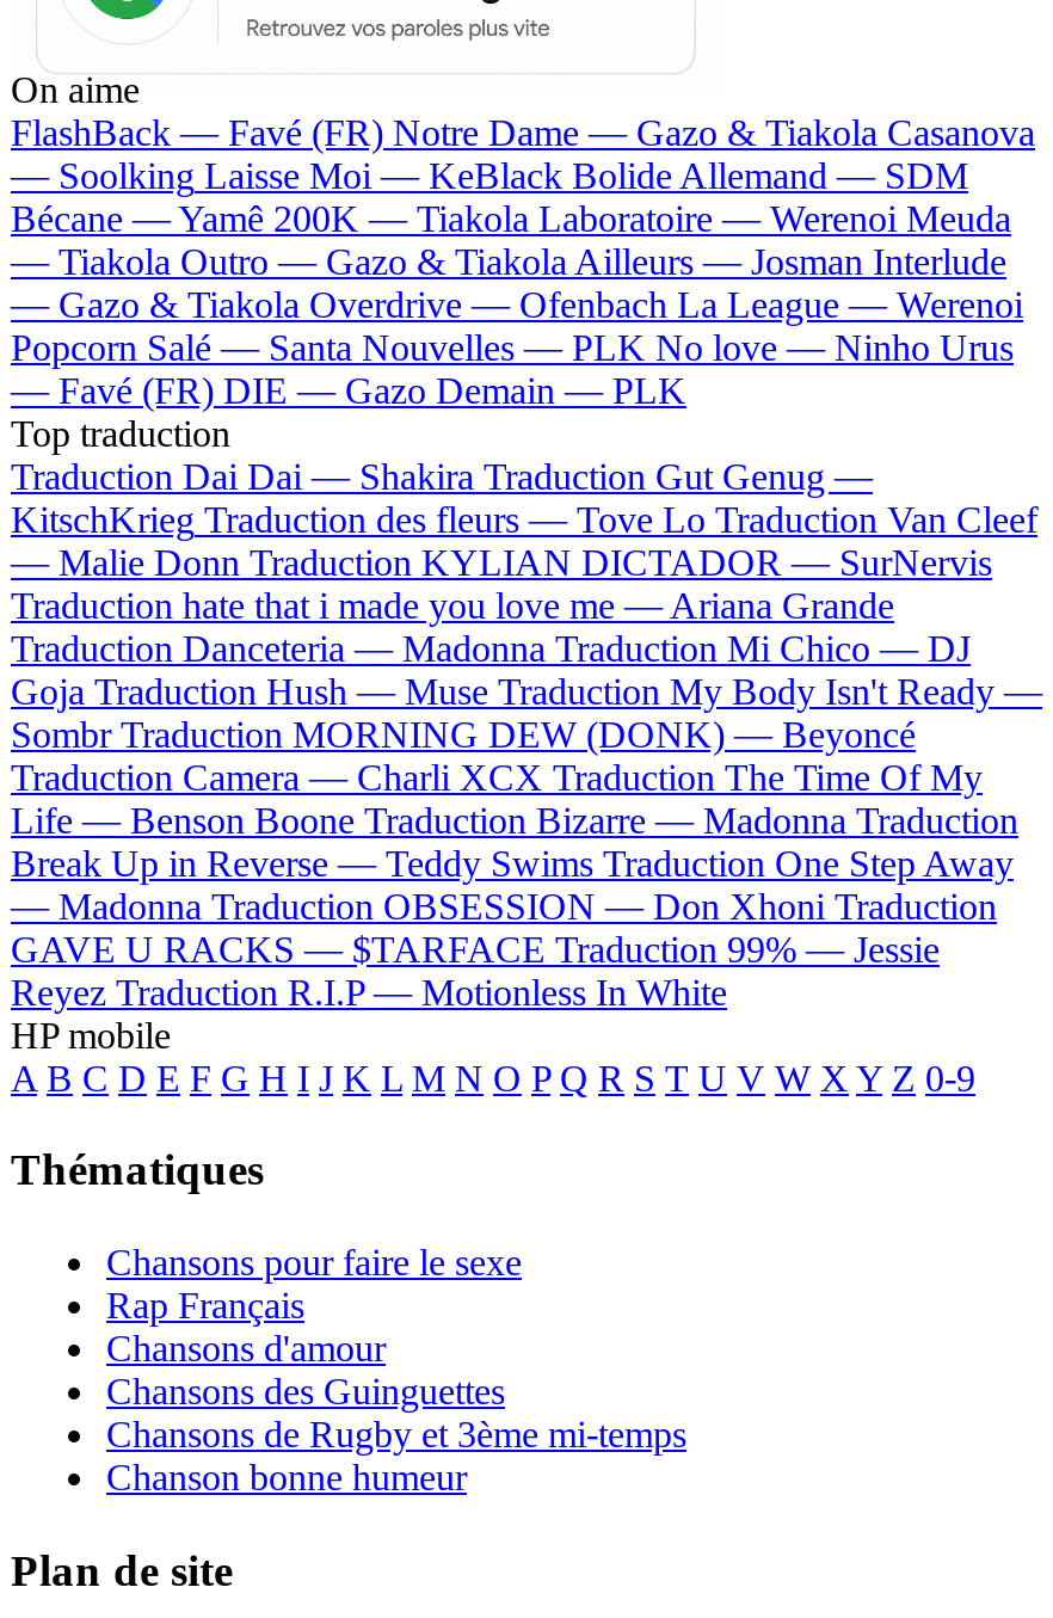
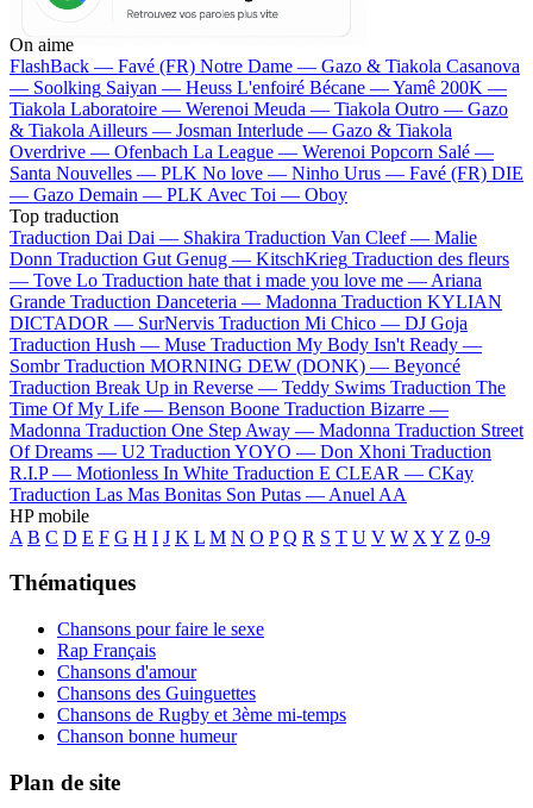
[11,154,1023,410] — Soolking Laisse Moi — KeBlack Bolide Allemand — SDM | Bécane — Yamê 200K — Tiakola Laboratoire — Werenoi Meuda | — Tiakola Outro — Gazo & Tiakola Ailleurs — Josman Interlude | — Gazo & Tiakola Overdrive — Ofenbach La League — Werenoi | Popcorn Salé — Santa Nouvelles — PLK No love — Ninho Urus | —Favé (FR) DIE — Gazo Demain — PLK -> [10,77,523,204] — Soolking Saiyan — Heuss L'enfoiré Bécane — Yamê 200K — | Tiakola Laboratoire — Werenoi Meuda — Tiakola Outro — Gazo | & Tiakola Ailleurs — Josman Interlude — Gazo & Tiakola | Overdrive — Ofenbach La League — Werenoi Popcorn Salé — | Santa Nouvelles — PLK No love — Ninho Urus — Favé (FR) DIE | — Gazo Demain — PLK Avec Toi — Oboy
[11,455,1042,710] Traduction Dai Dai — Shakira Traduction Gut Genug — | KitschKrieg Traduction des fleurs — Tove Lo Traduction Van Cleef | — Malie Donn Traduction KYLIAN DICTADOR — SurNervis | Traduction hate that i made you love me — Ariana Grande | Traduction Danceteria — Madonna Traduction Mi Chico — DJ | Goja Traduction Hush — Muse Traduction My Body Isn't Ready — -> [10,227,509,354] Traduction Dai Dai — Shakira Traduction Van Cleef — Malie | Donn Traduction Gut Genug — KitschKrieg Traduction des fleurs | — Tove Lo Traduction hate that i made you love me — Ariana | Grande Traduction Danceteria — Madonna Traduction KYLIAN | DICTADOR — SurNervis Traduction Mi Chico — DJ Goja | Traduction Hush — Muse Traduction My Body Isn't Ready —
[11,756,1018,1011] Traduction Camera — Charli XCX Traduction The Time Of My | Life — Benson Boone Traduction Bizarre — Madonna Traduction | Break Up in Reverse — Teddy Swims Traduction One Step Away | — Madonna Traduction OBSESSION — Don Xhoni Traduction | GAVE U RACKS — $TARFACE Traduction 99% — Jessie | Reyez Traduction R.I.P — Motionless In White -> [10,377,523,504] Traduction Break Up in Reverse — Teddy Swims Traduction The | Time Of My Life — Benson Boone Traduction Bizarre — | Madonna Traduction One Step Away — Madonna Traduction Street | Of Dreams — U2 Traduction YOYO — Don Xhoni Traduction | R.I.P — Motionless In White Traduction E CLEAR — CKay | Traduction Las Mas Bonitas Son Putas — Anuel AA

